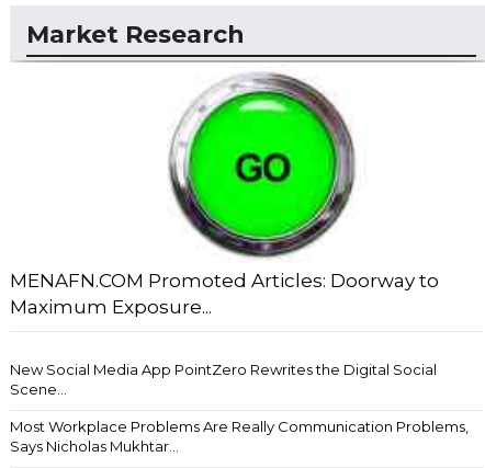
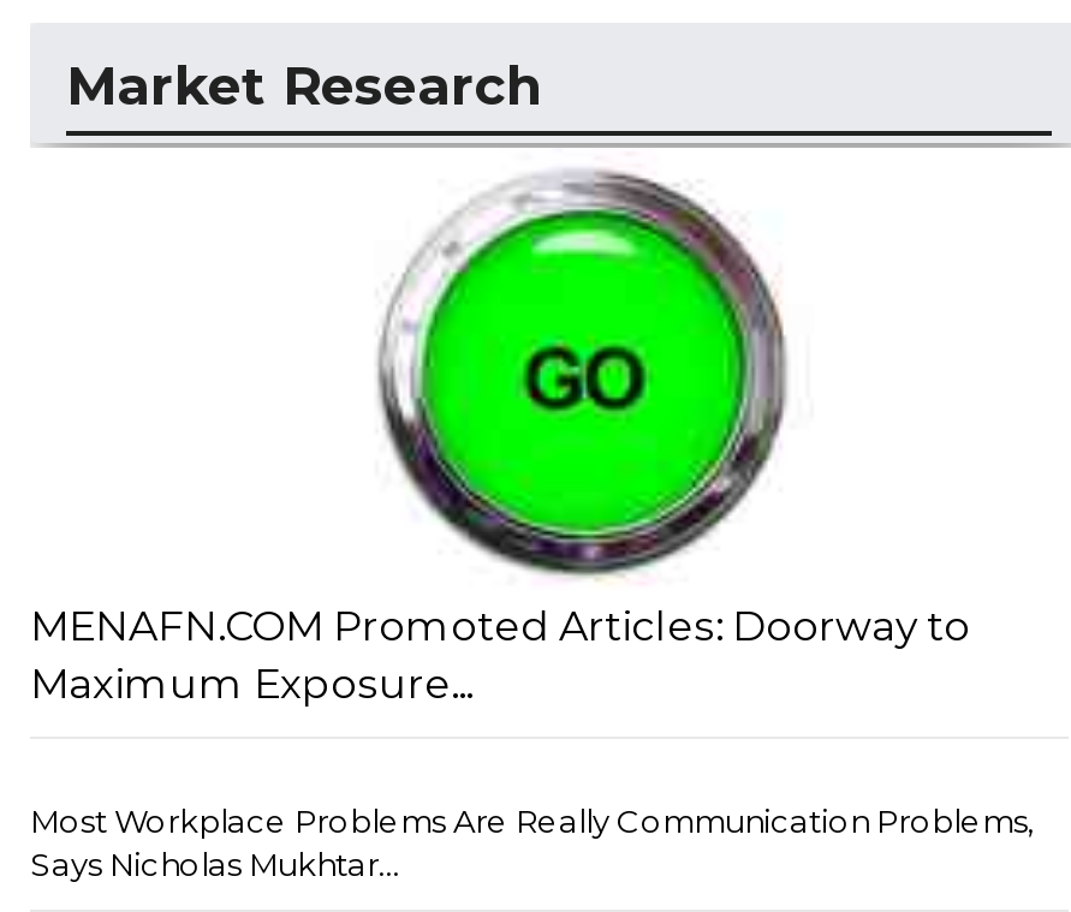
[10,361,437,398] New Social Media App PointZero Rewrites the Digital Social | Scene... -> none

